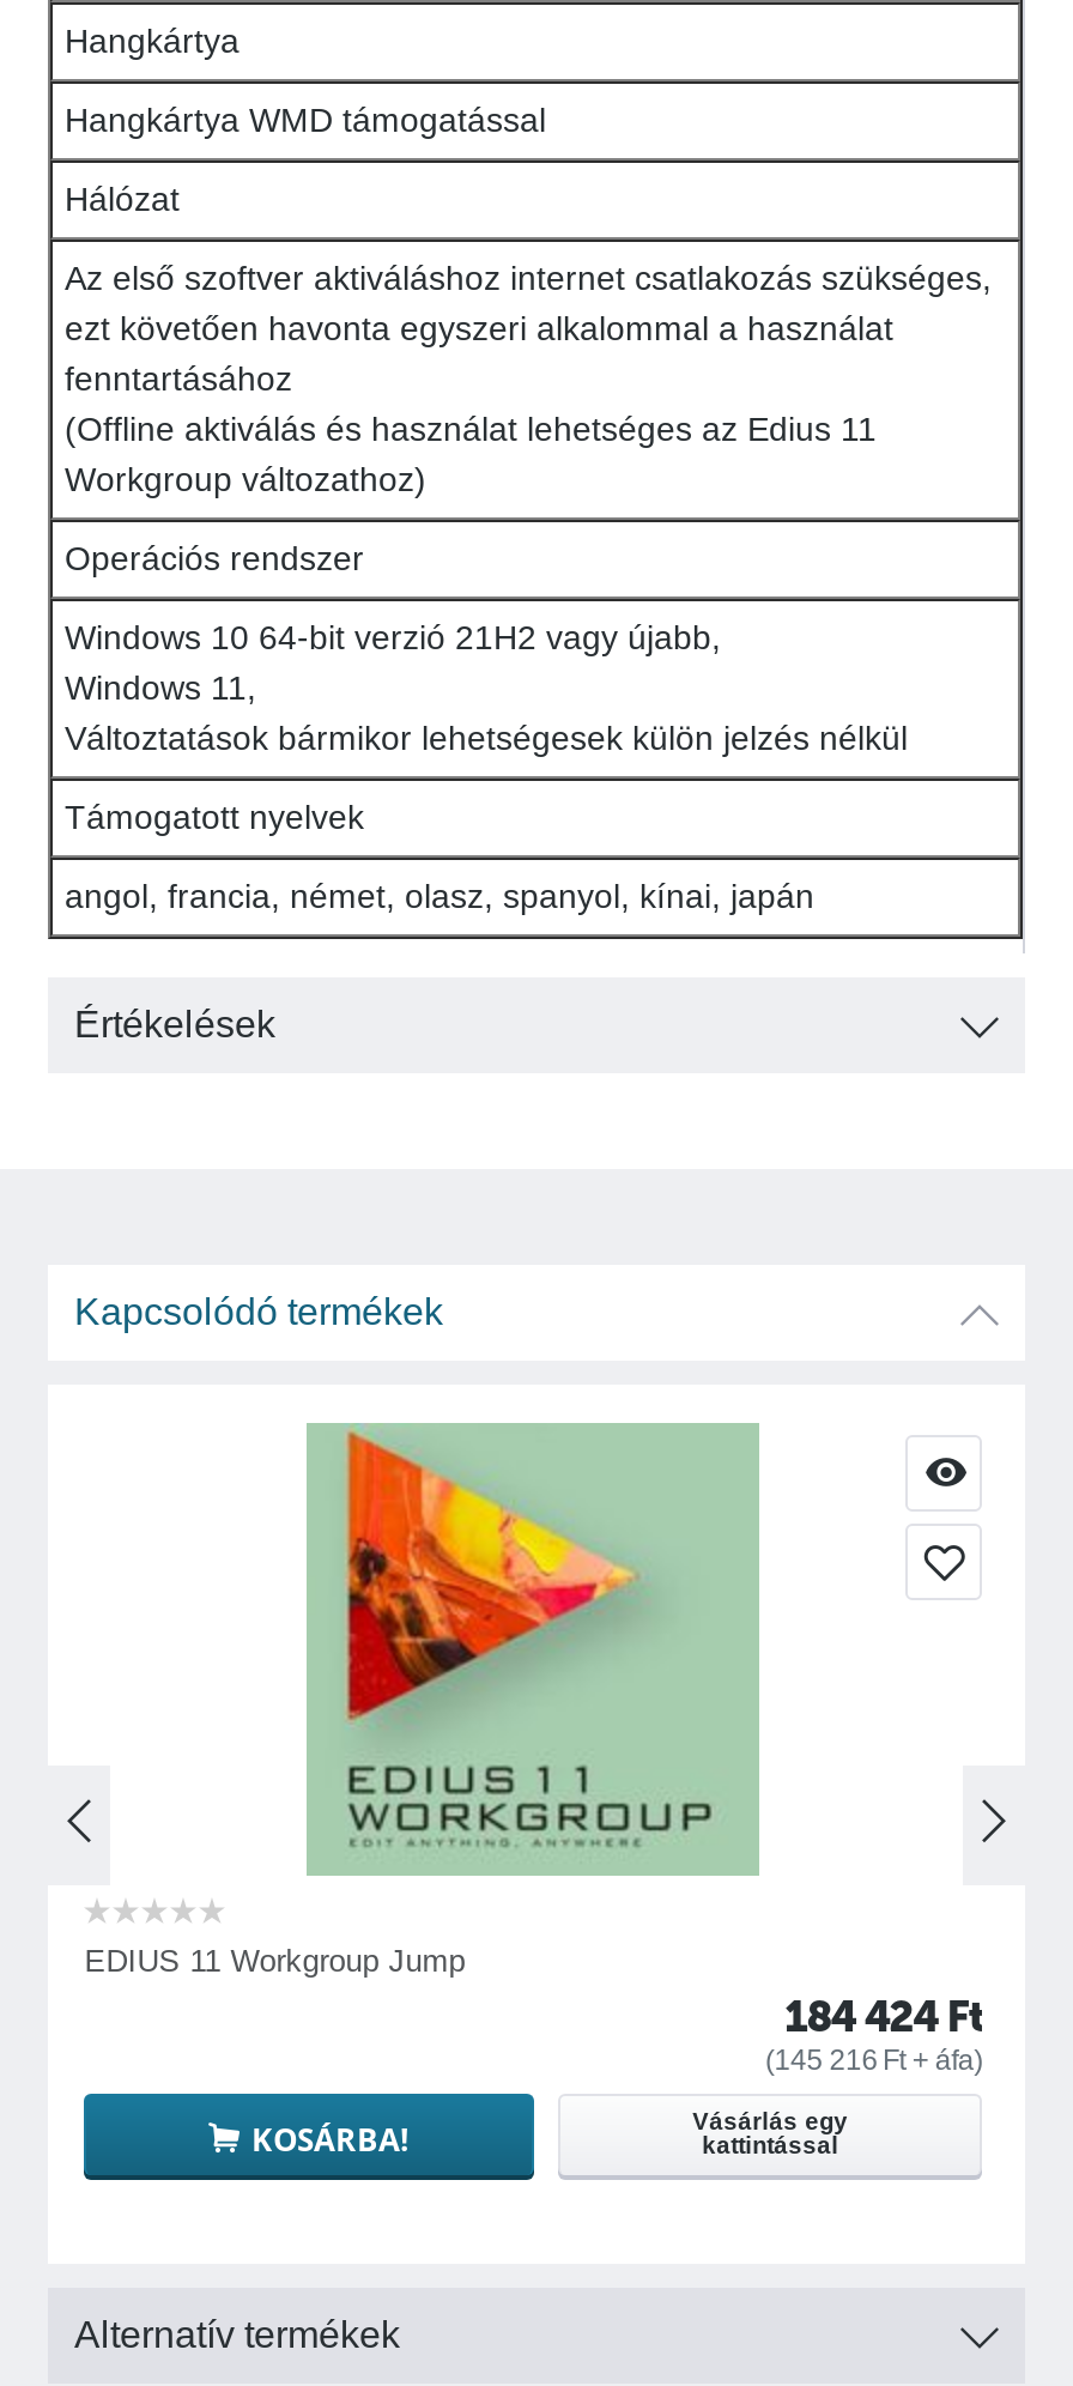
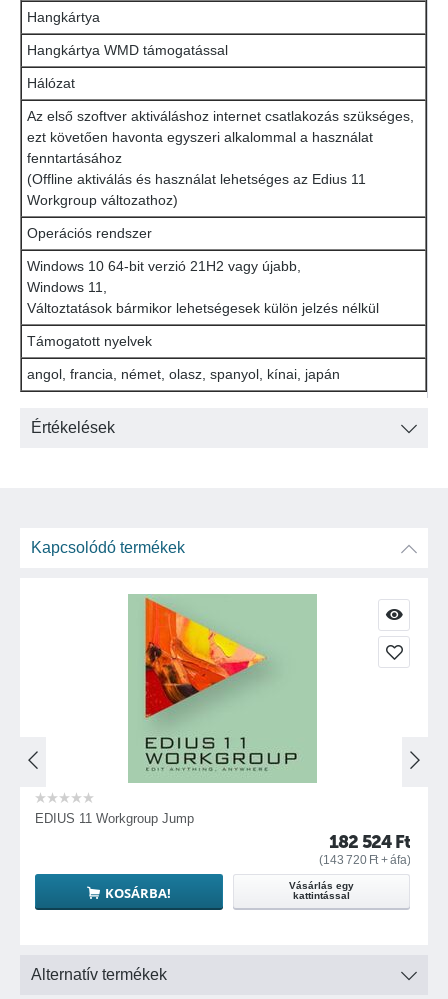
[784,1991,983,2043] 184 424 Ft -> [328,831,410,853] 182 524 Ft
[765,2043,983,2077] (145 216 Ft + áfa) -> [319,853,410,867] (143 720 Ft + áfa)

